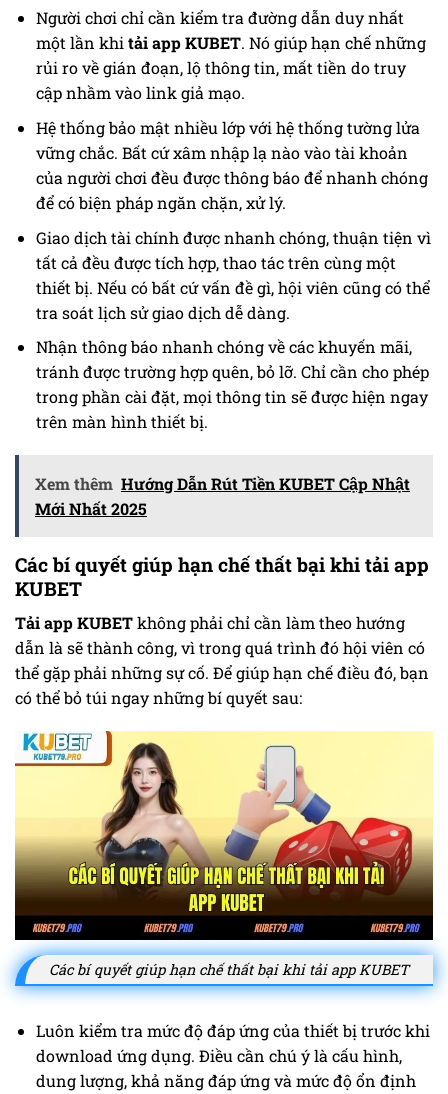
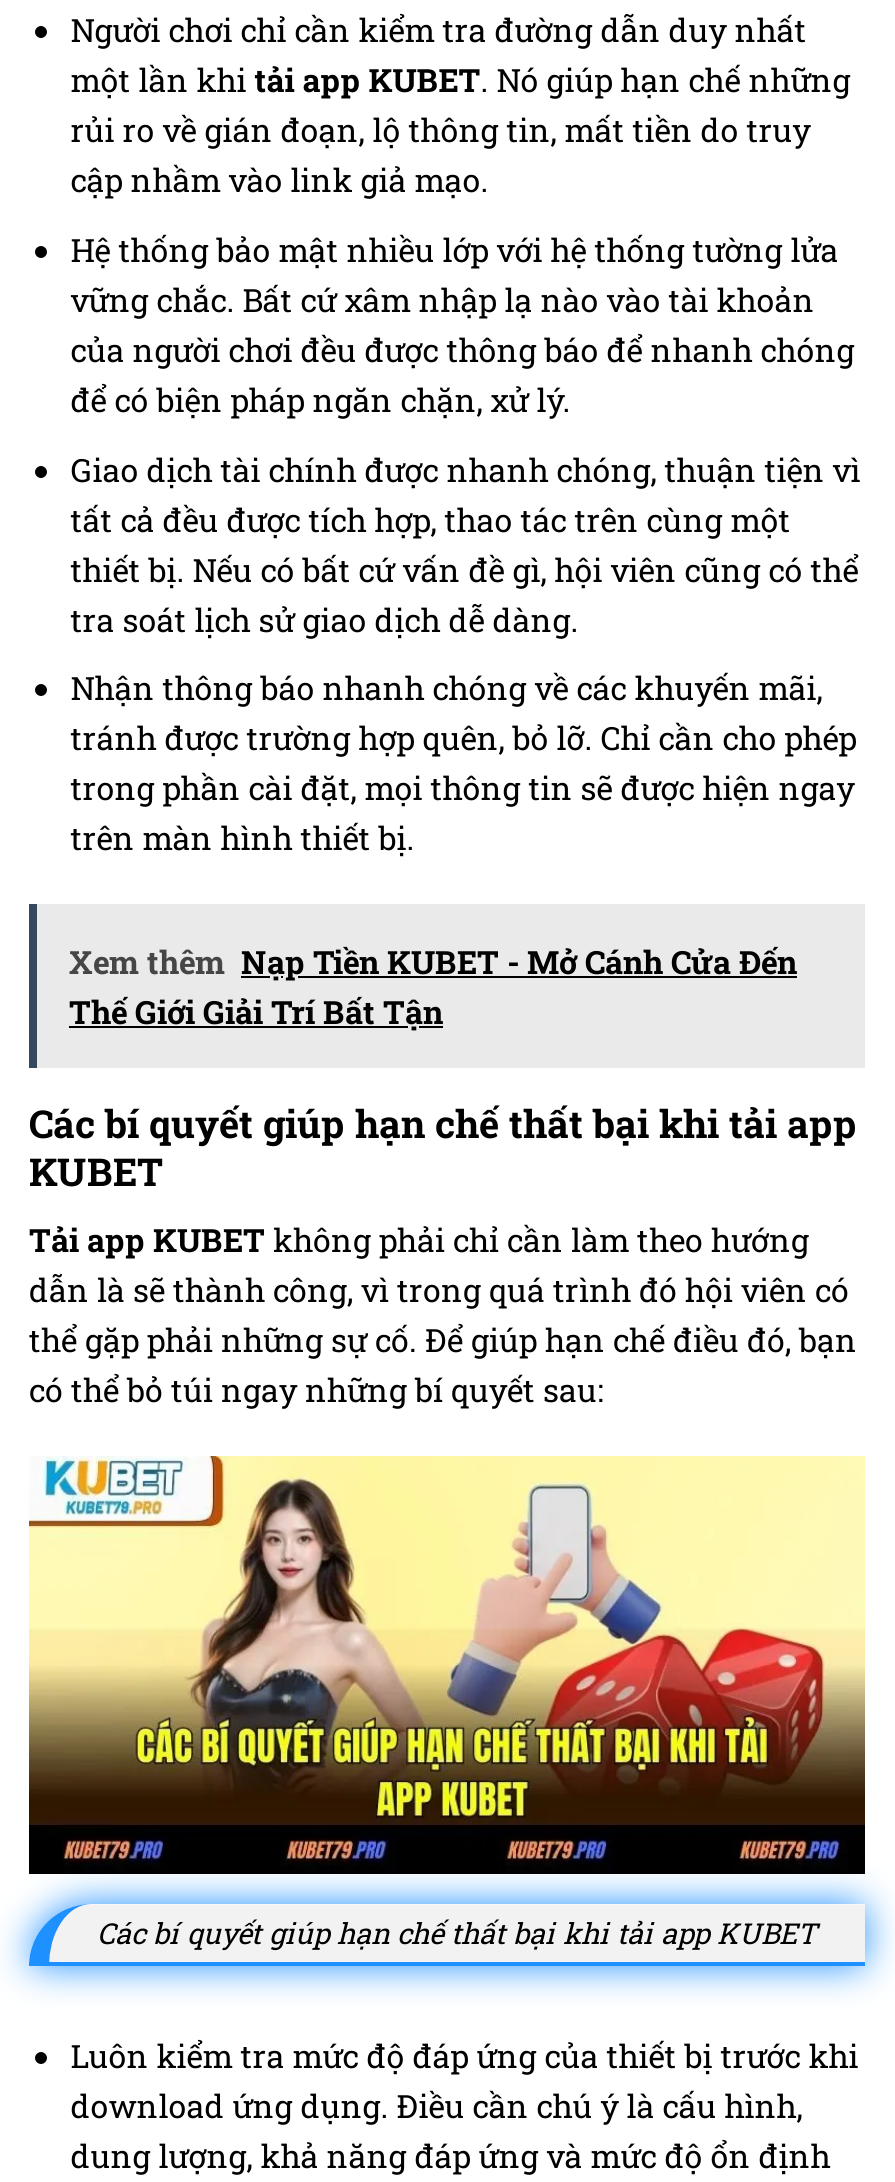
[35,473,410,519] Xem thêm Hướng Dẫn Rút Tiền KUBET Cập Nhật | Mới Nhất 2025 -> [69,940,797,1032] Xem thêm Nạp Tiền KUBET - Mở Cánh Cửa Đến | Thế Giới Giải Trí Bất Tận

